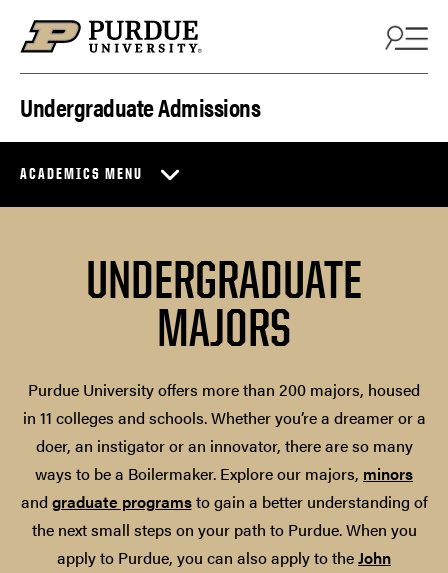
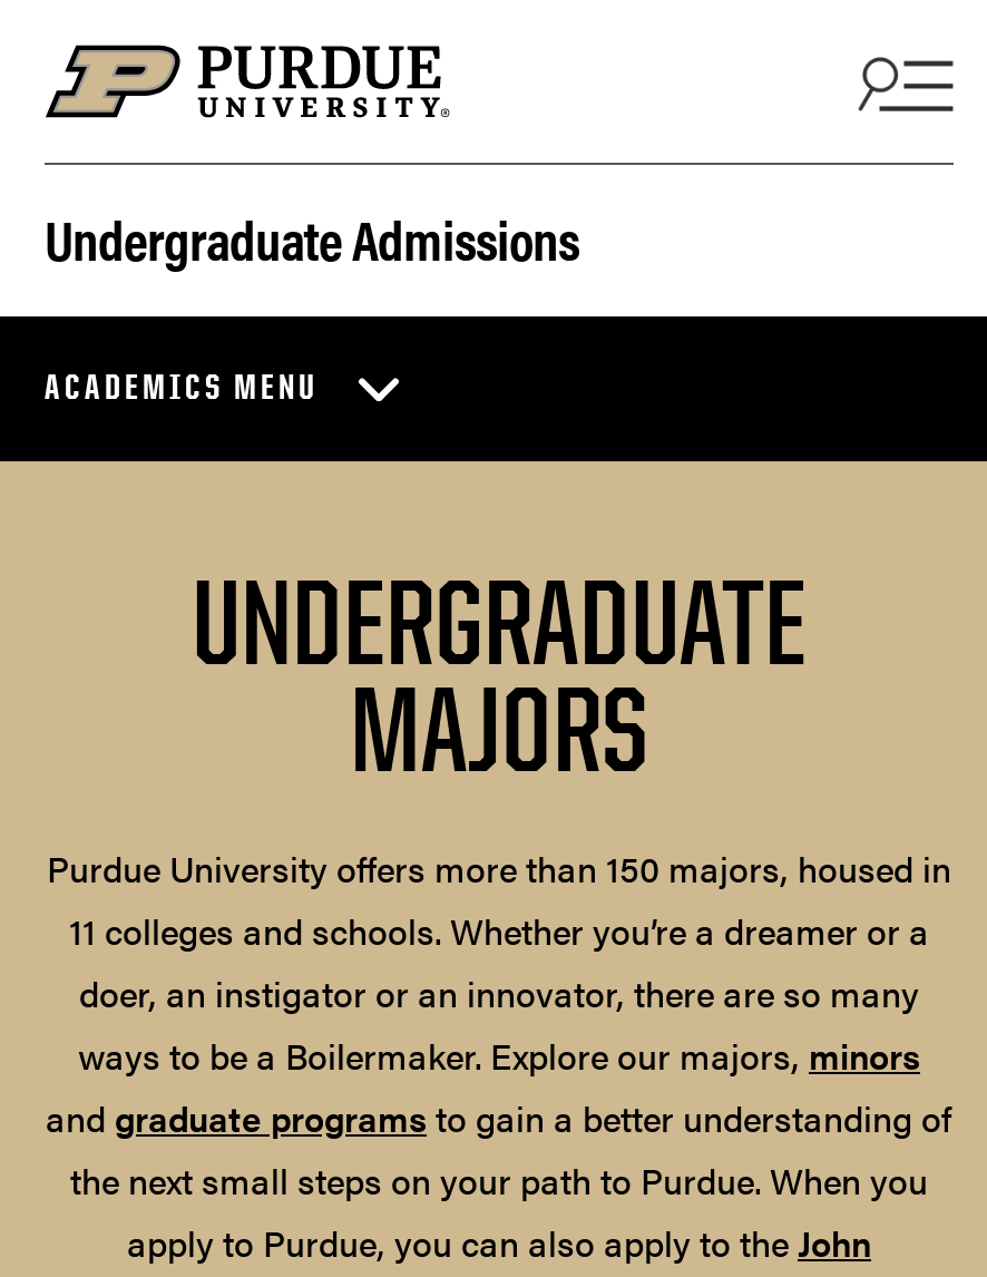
[22,378,425,429] Purdue University offers more than 200 majors, housed | in 11 colleges and schools. Whether you’re a dreamer or a -> [47,843,951,957] Purdue University offers more than 150 majors, housed in | 11 colleges and schools. Whether you’re a dreamer or a

